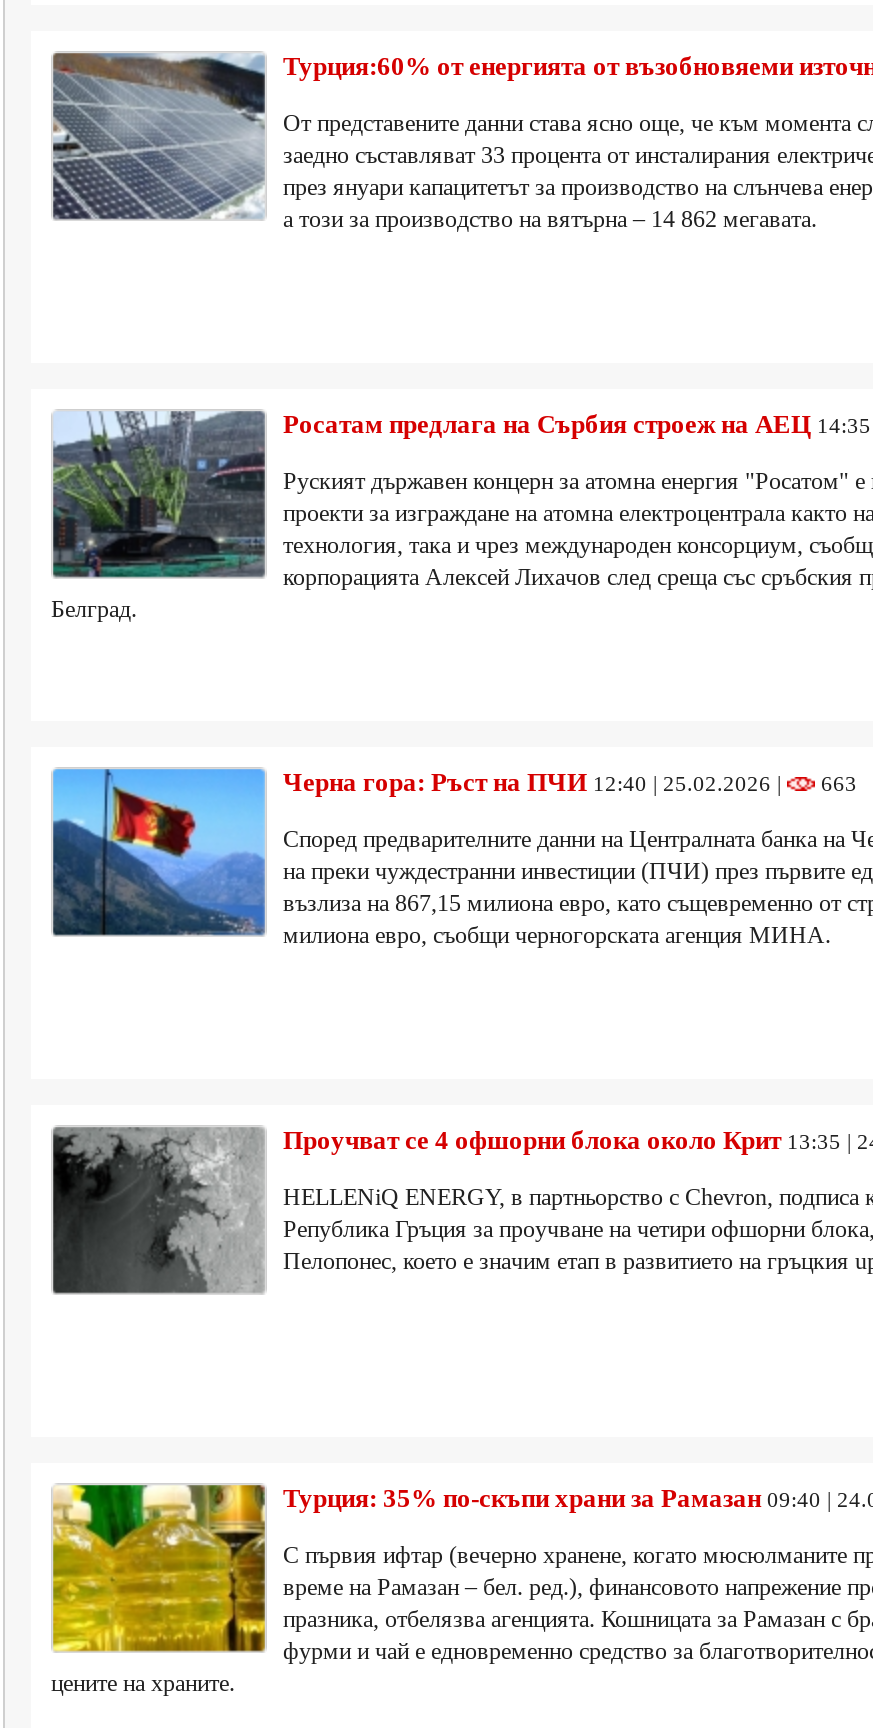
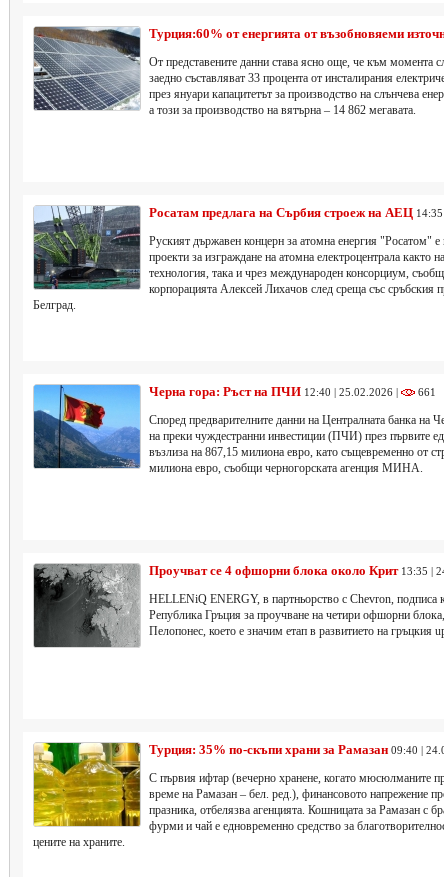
[815,771,857,795] 663 -> [415,386,436,398] 661

